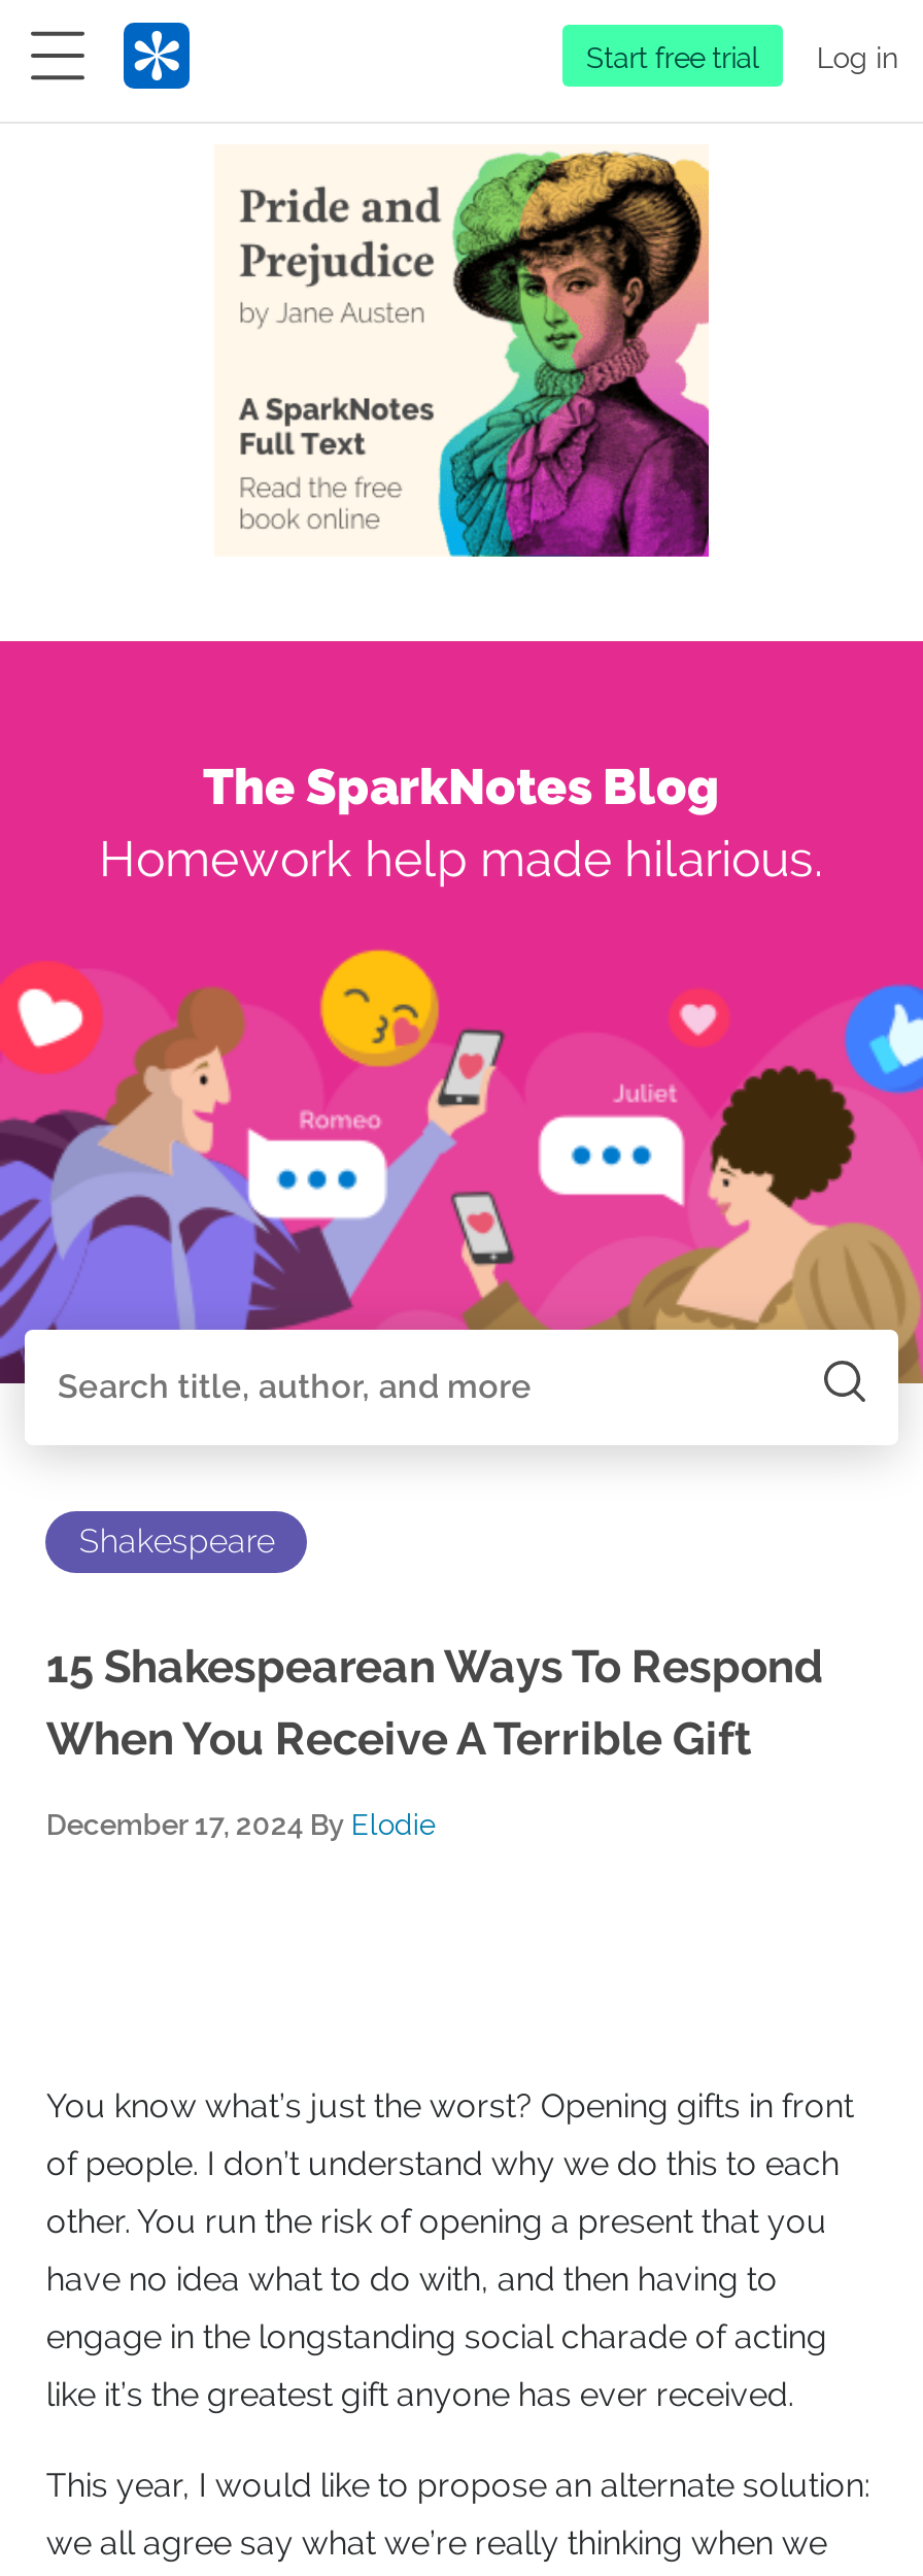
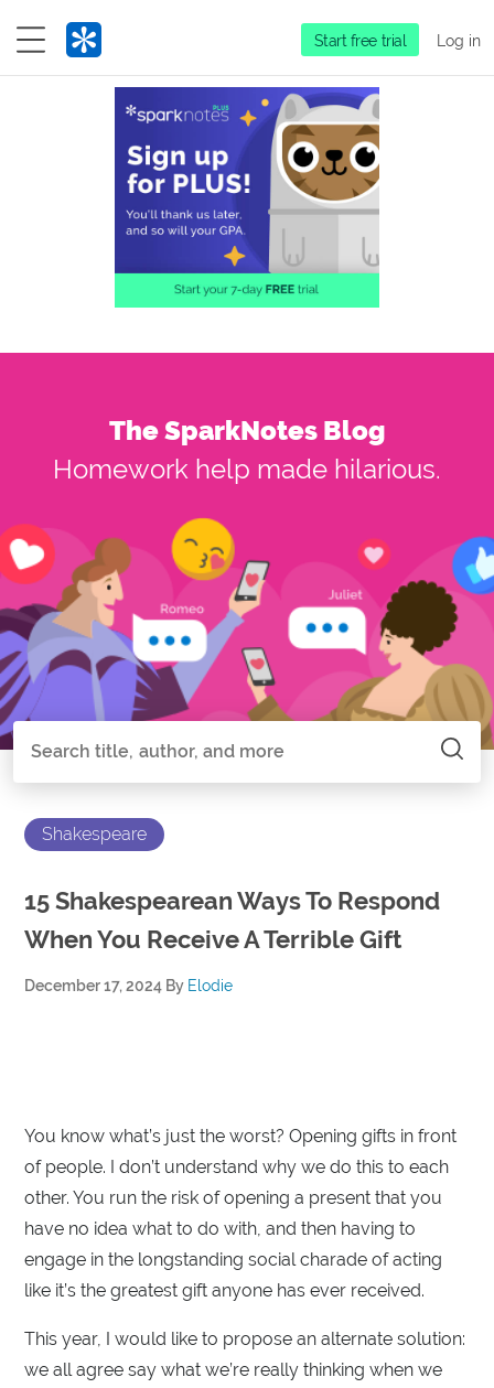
[214,144,711,559] [image] -> [114,86,380,309] [image]

